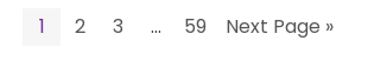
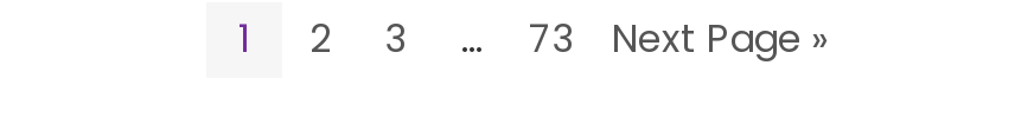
[184,13,207,40] 59 -> [529,11,574,66] 73

